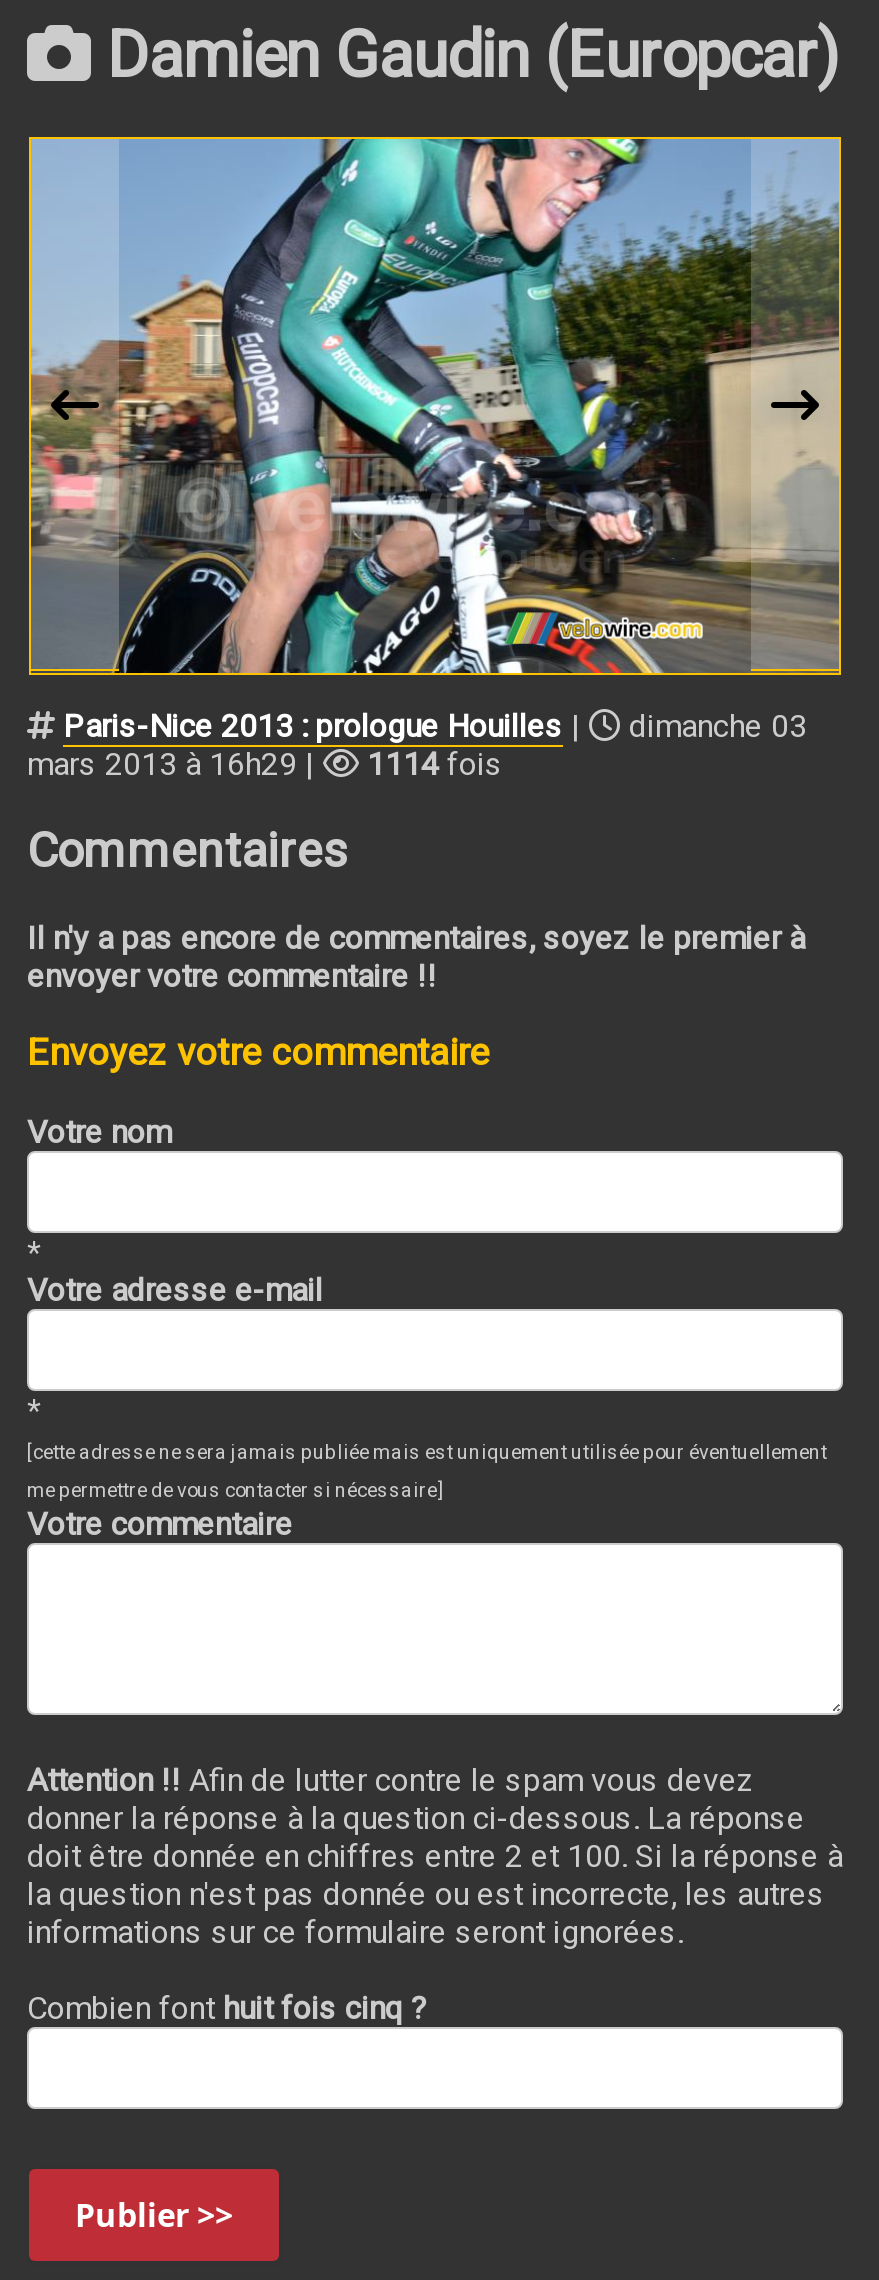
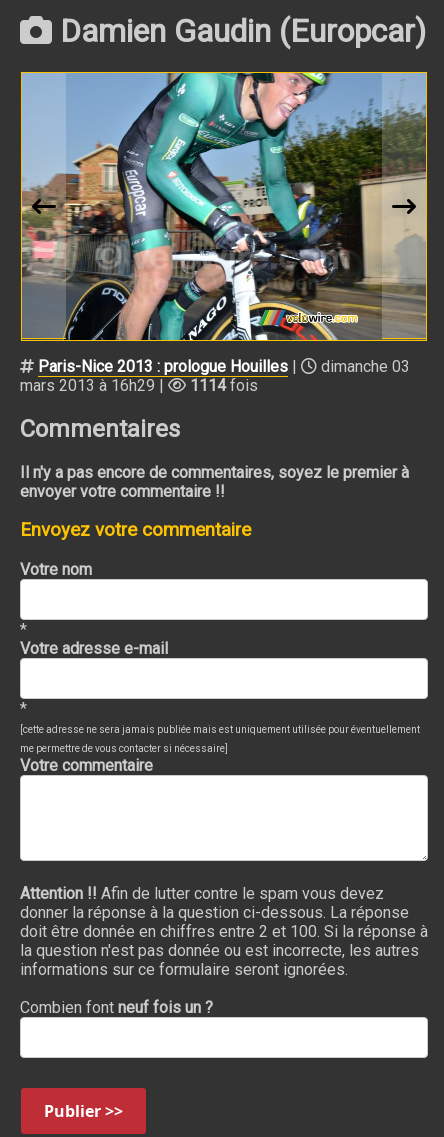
[27,1989,427,2027] Combien font huit fois cinq ? -> [20,998,213,1017] Combien font neuf fois un ?

